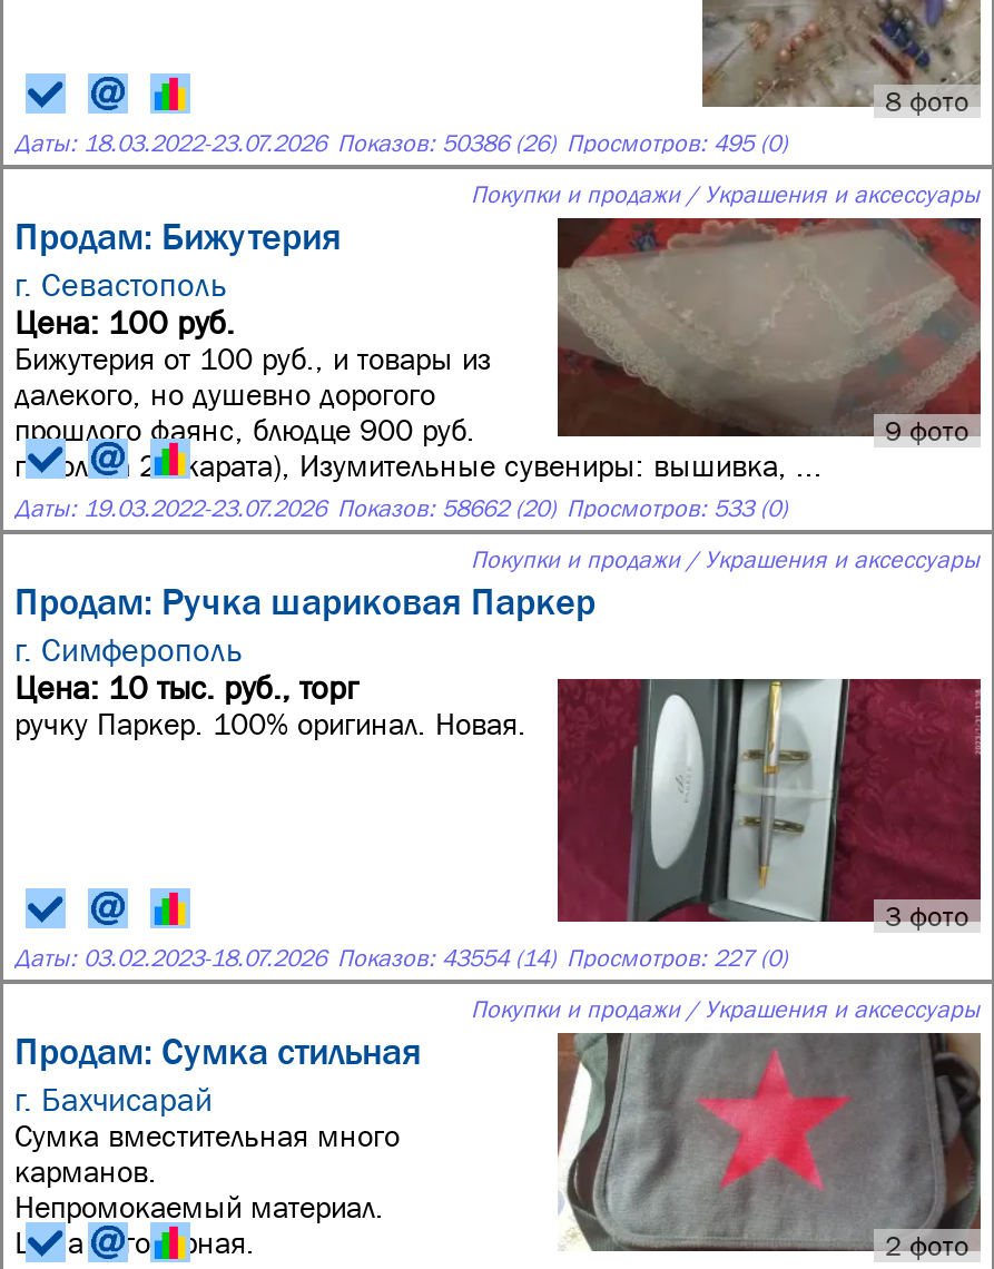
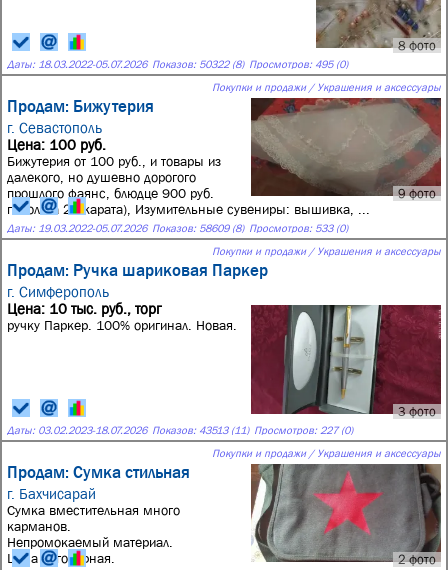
[14,128,787,155] Даты: 18.03.2022-23.07.2026 Показов: 50386 (26) Просмотров: 495 (0) -> [7,58,348,70] Даты: 18.03.2022-05.07.2026 Показов: 50322 (8) Просмотров: 495 (0)
[14,494,787,521] Даты: 19.03.2022-23.07.2026 Показов: 58662 (20) Просмотров: 533 (0) -> [7,222,348,234] Даты: 19.03.2022-05.07.2026 Показов: 58609 (8) Просмотров: 533 (0)
[14,945,787,972] Даты: 03.02.2023-18.07.2026 Показов: 43554 (14) Просмотров: 227 (0) -> [7,424,353,436] Даты: 03.02.2023-18.07.2026 Показов: 43513 (11) Просмотров: 227 (0)

